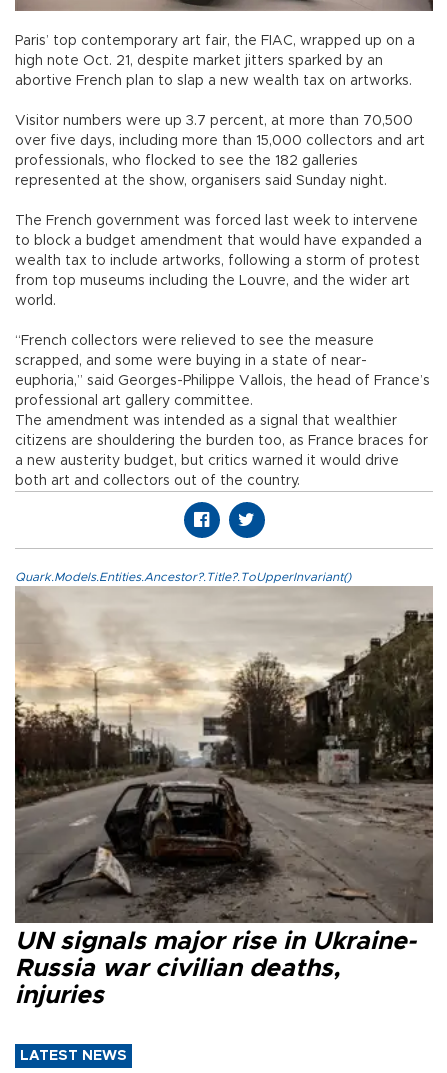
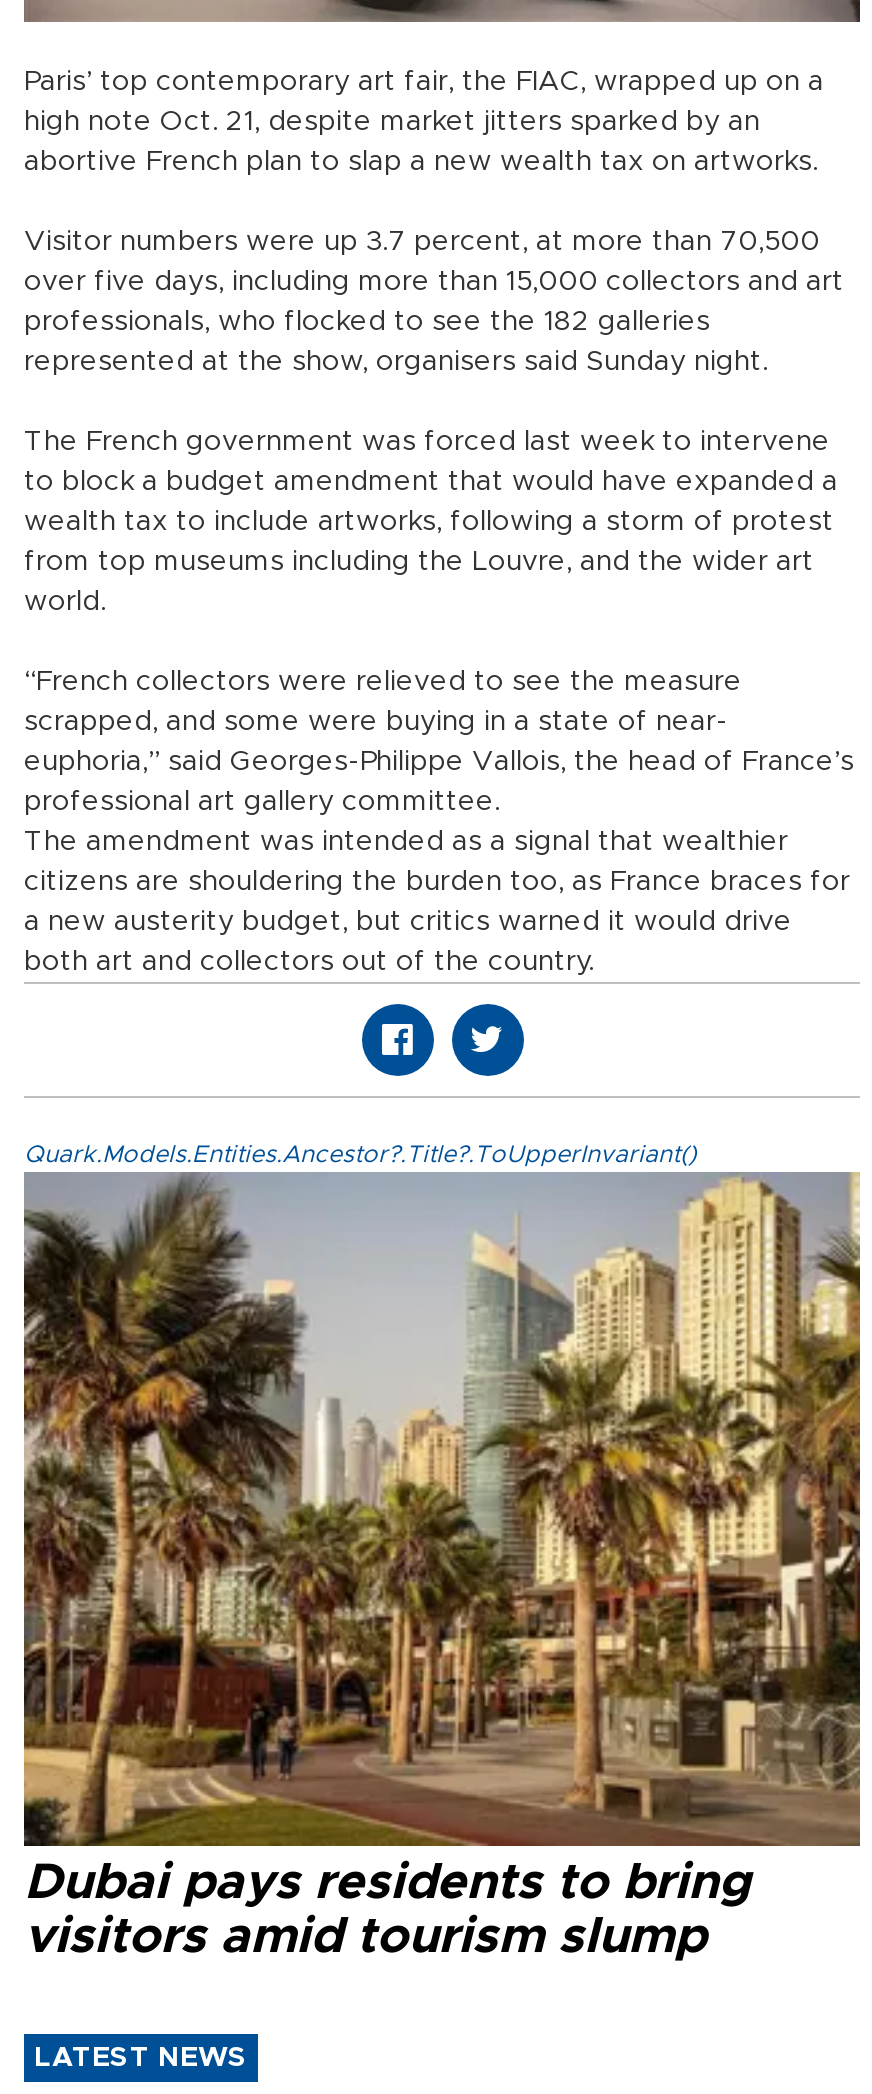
[14,587,434,1008] [image] | UN signals major rise in Ukraine- | Russia war civilian deaths, | injuries -> [22,1172,862,1962] [image] | Dubai pays residents to bring | visitors amid tourism slump

